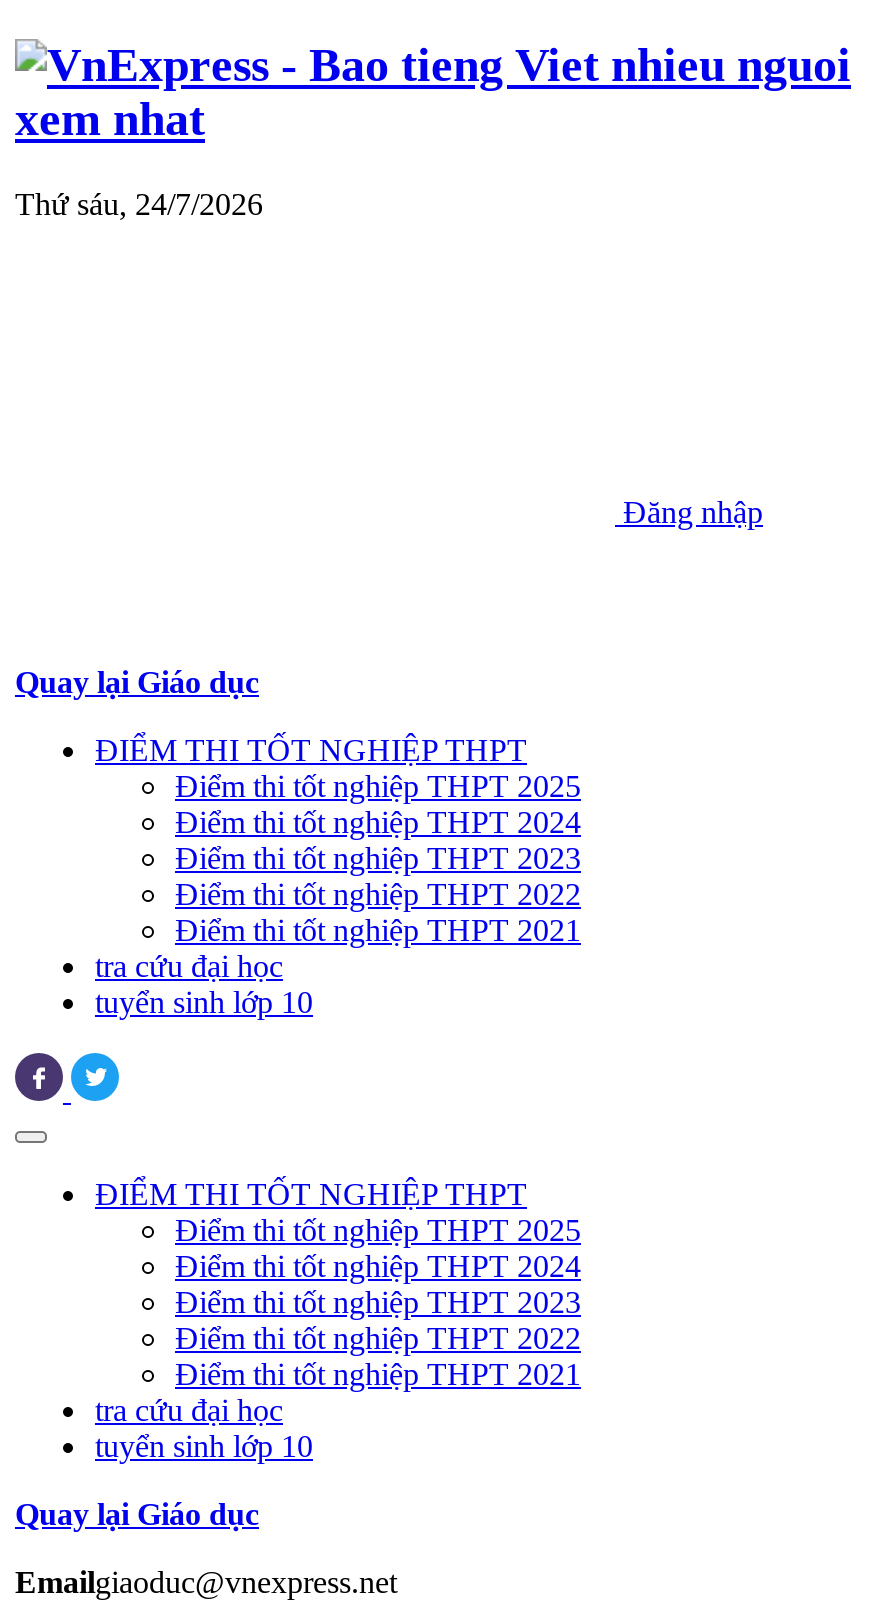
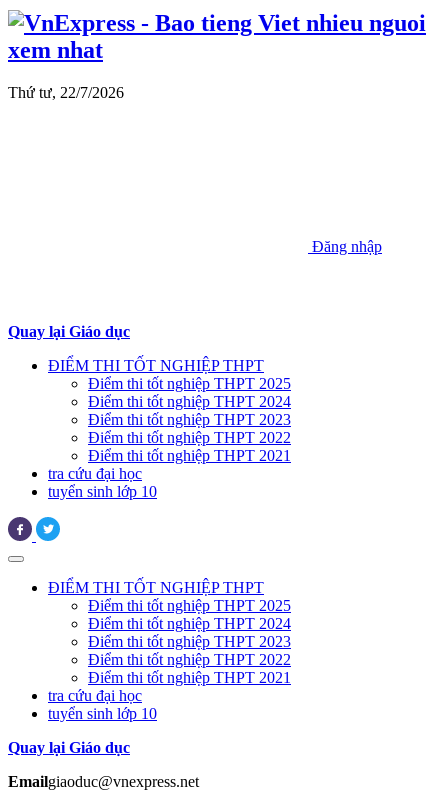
[15,187,263,221] Thứ sáu, 24/7/2026 -> [8,84,124,101] Thứ tư, 22/7/2026

